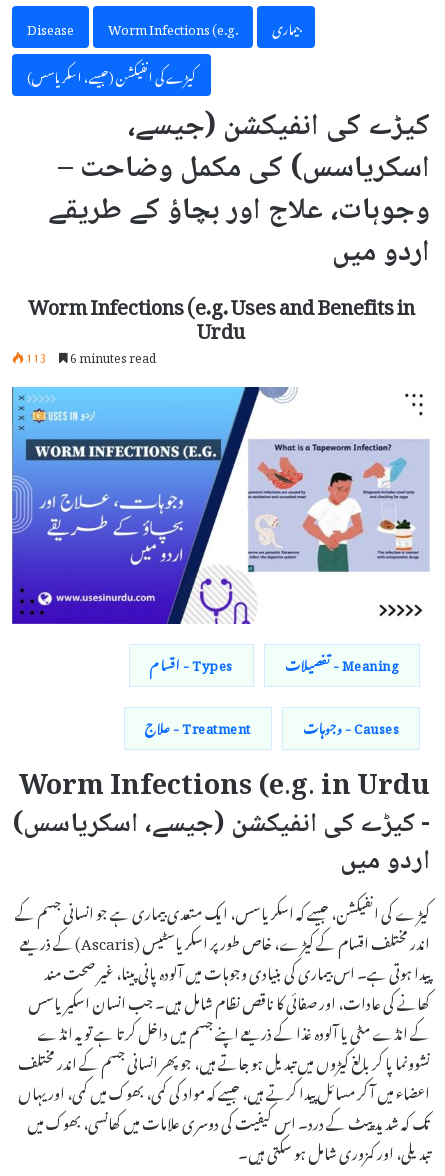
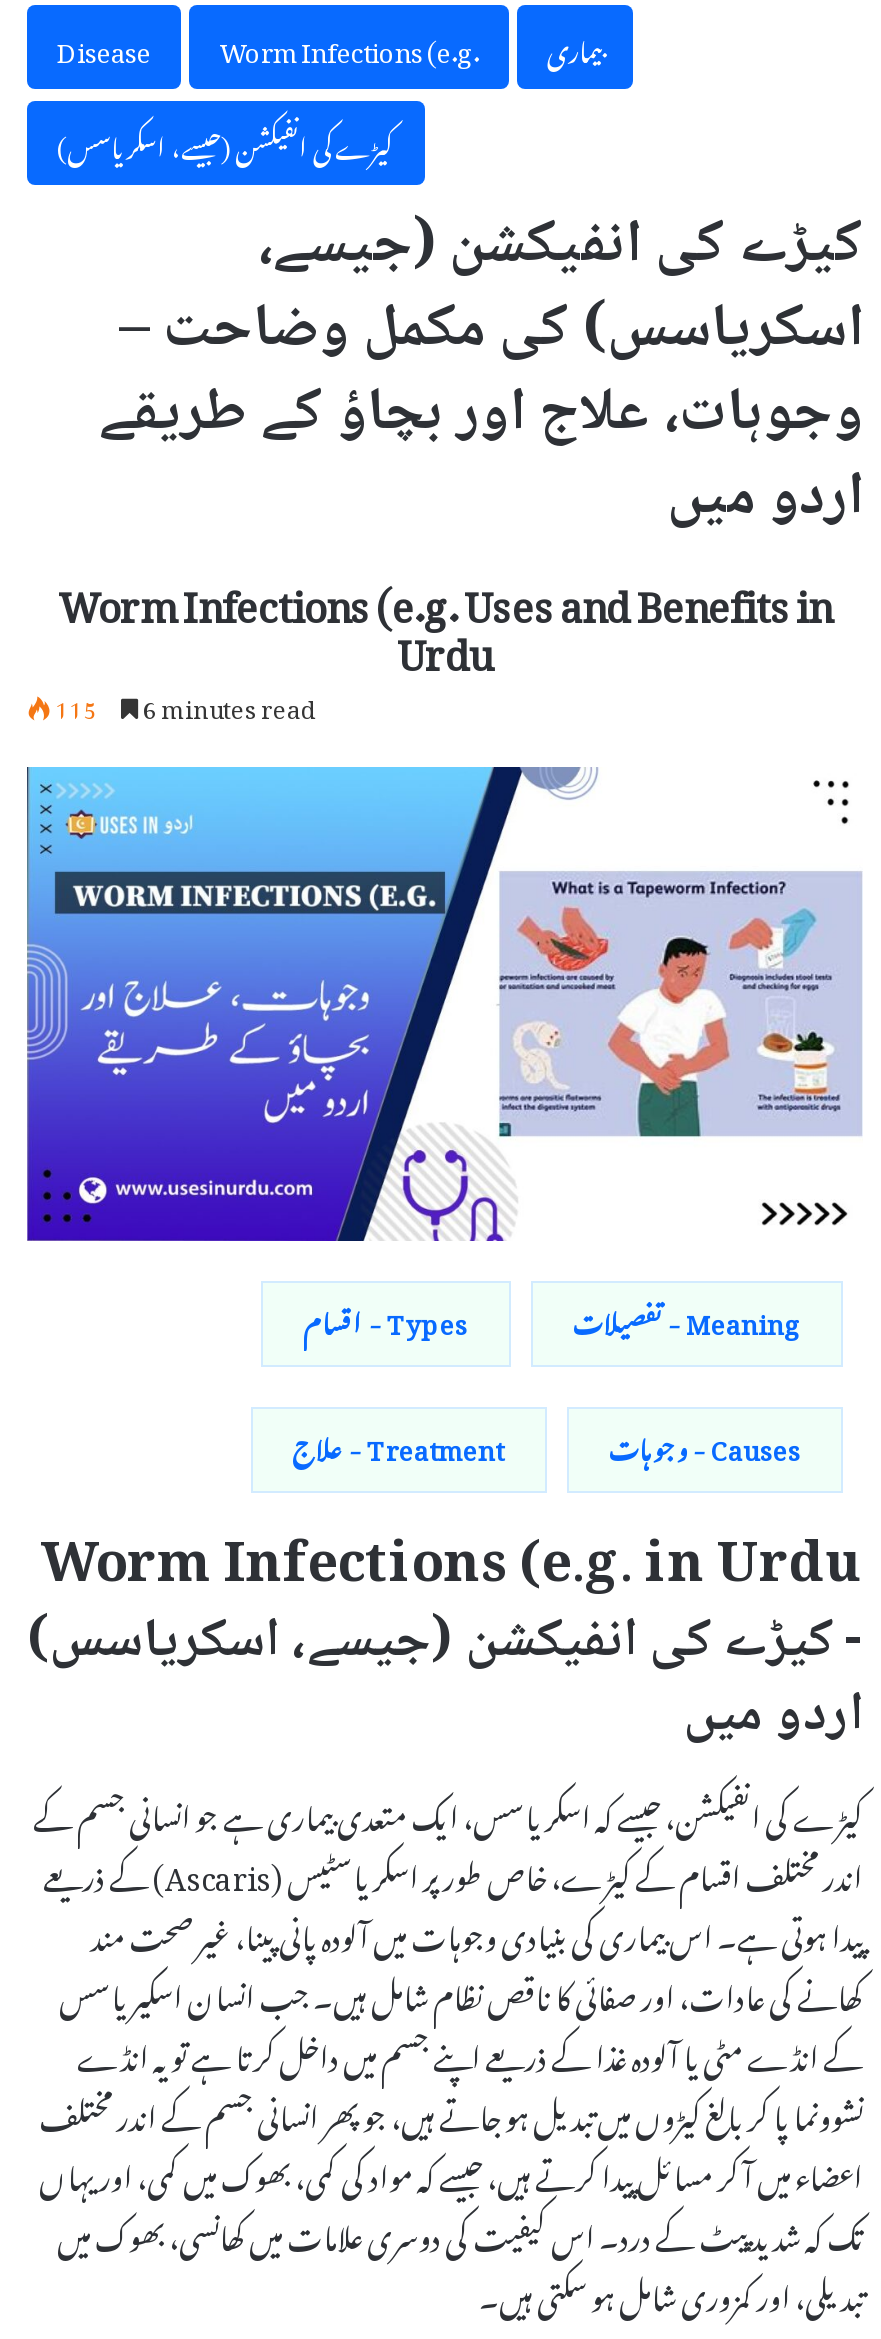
[24,340,156,370] 113 6 minutes read -> [51,673,315,733] 115 6 minutes read

